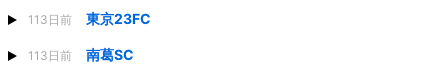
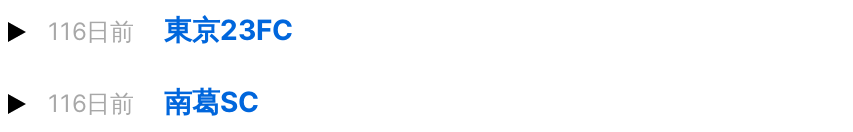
[28,10,151,27] 113日前 東京23FC -> [48,12,294,46] 116日前 東京23FC
[28,46,134,63] 113日前 南葛SC -> [48,84,260,118] 116日前 南葛SC

